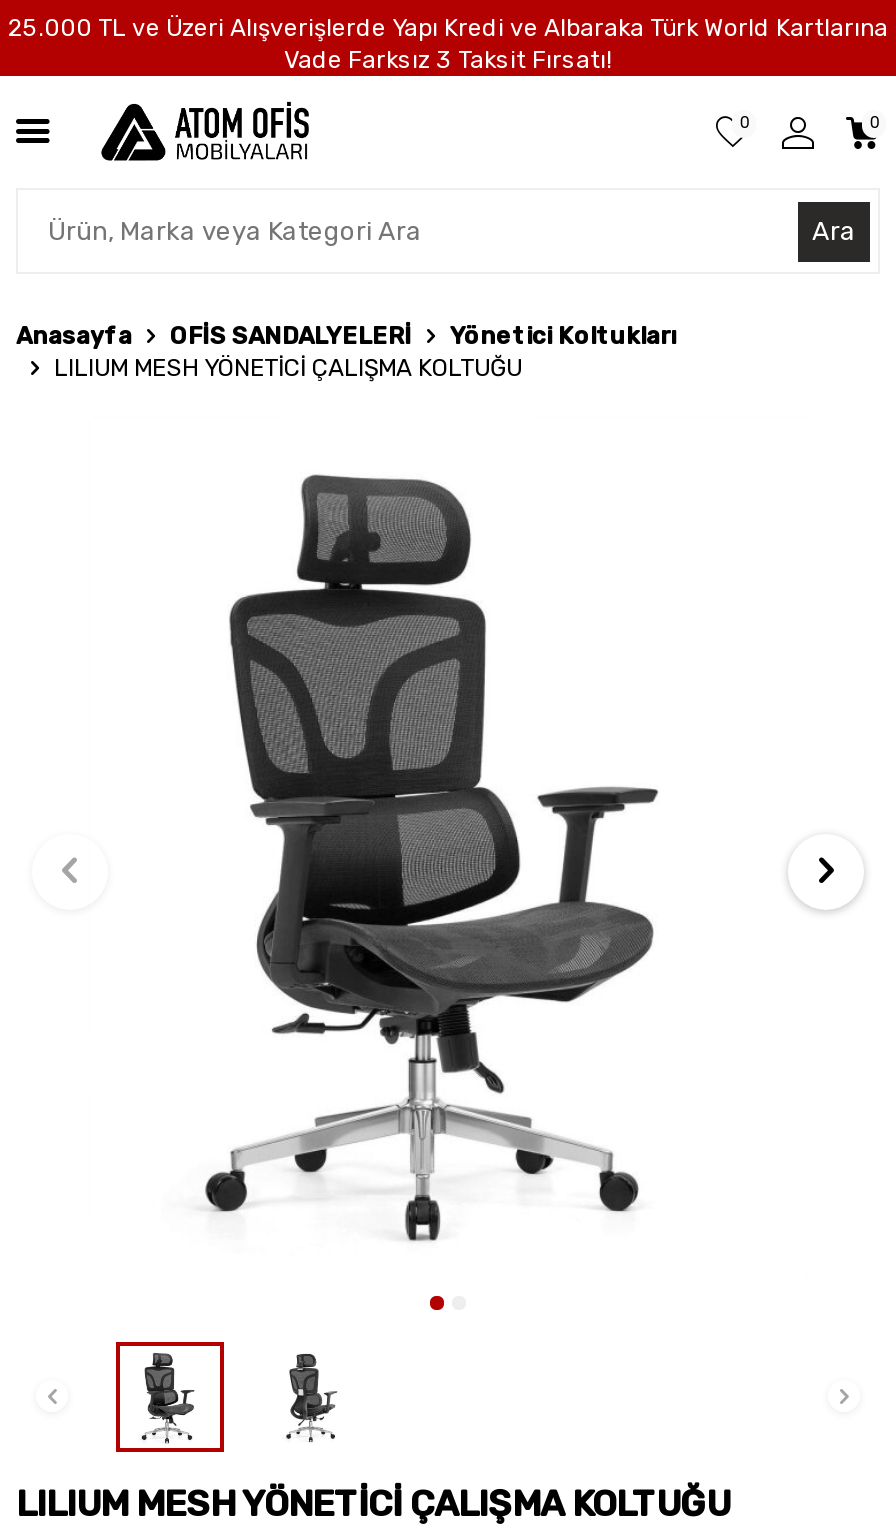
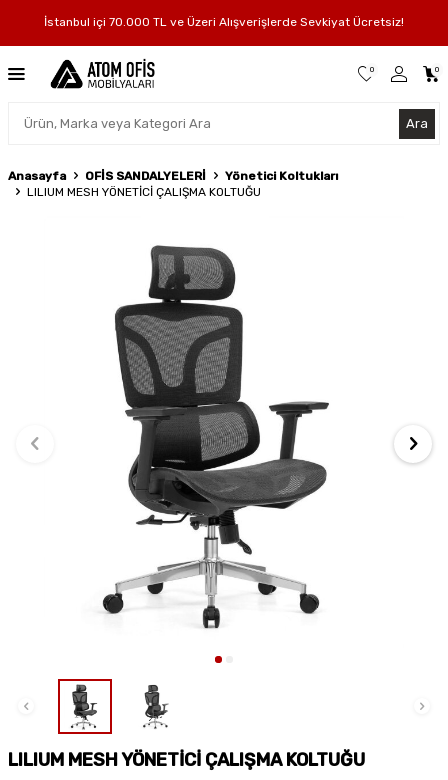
[8,14,888,74] 25.000 TL ve Üzeri Alışverişlerde Yapı Kredi ve Albaraka Türk World Kartlarına | Vade Farksız 3 Taksit Fırsatı! -> [44,15,404,29] İstanbul içi 70.000 TL ve Üzeri Alışverişlerde Sevkiyat Ücretsiz!

